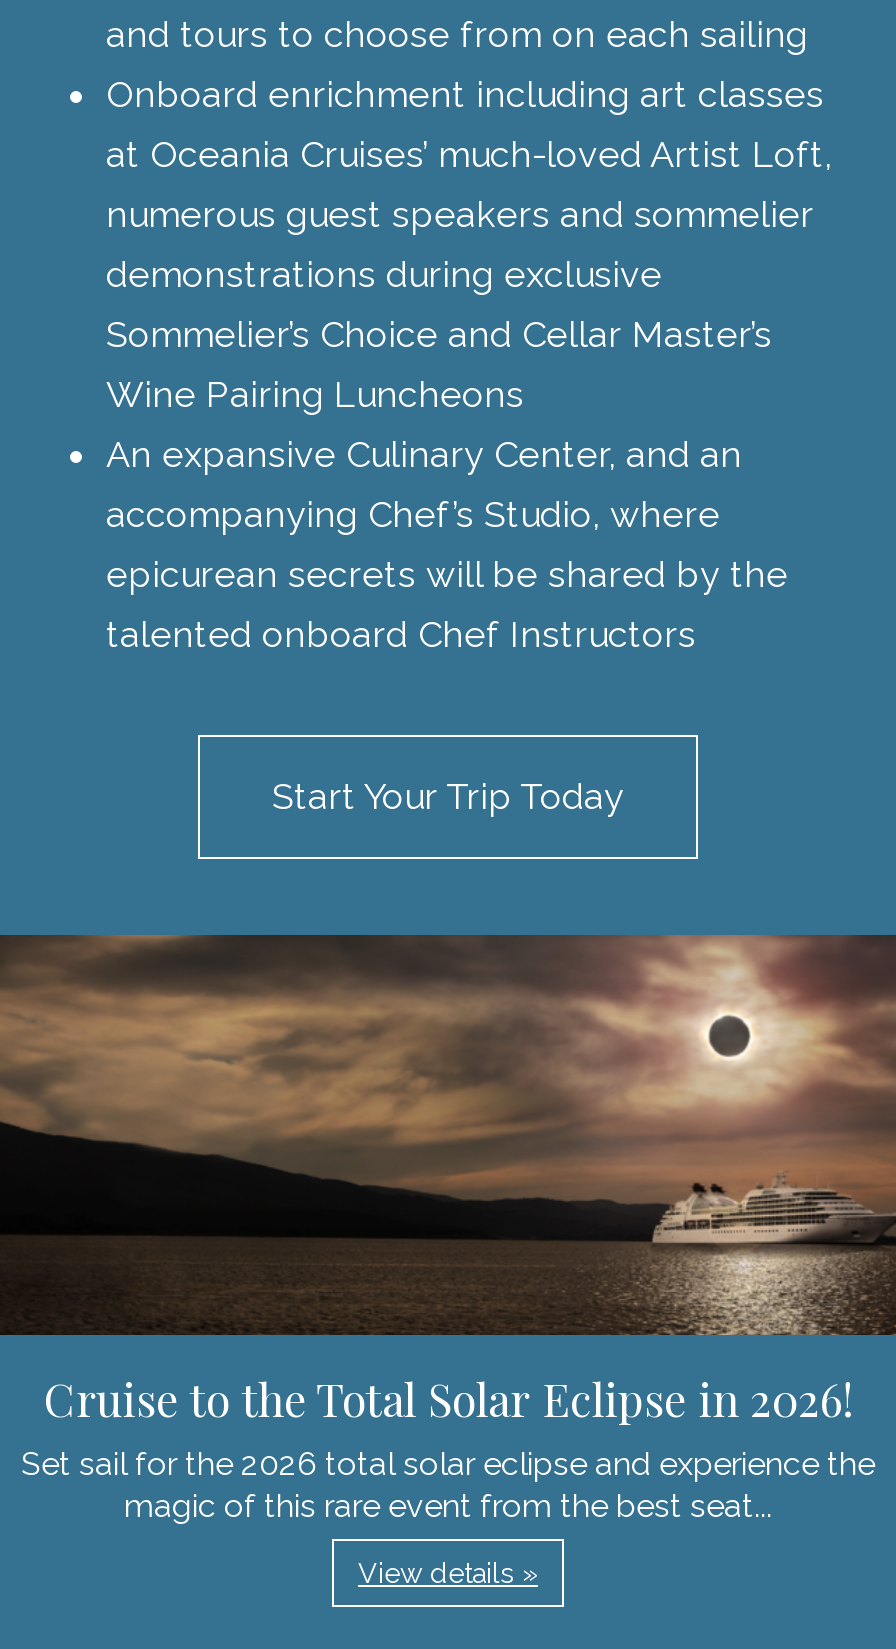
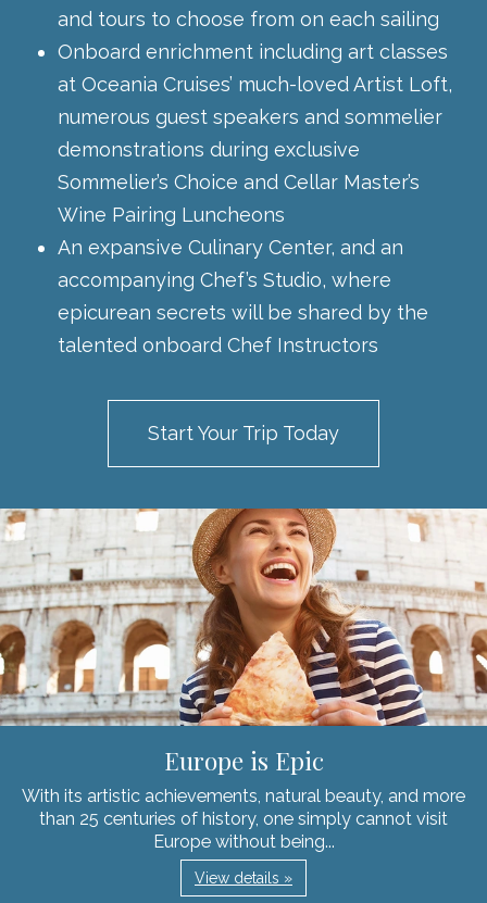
[6,933,890,1524] [image] | Cruise to the Total Solar Eclipse in 2026! | Set sail for the 2026 total solar eclipse and experience the | magic of this rare event from the best seat... -> [3,507,484,851] [image] | Europe is Epic | With its artistic achievements, natural beauty, and more | than 25 centuries of history, one simply cannot visit | Europe without being...

